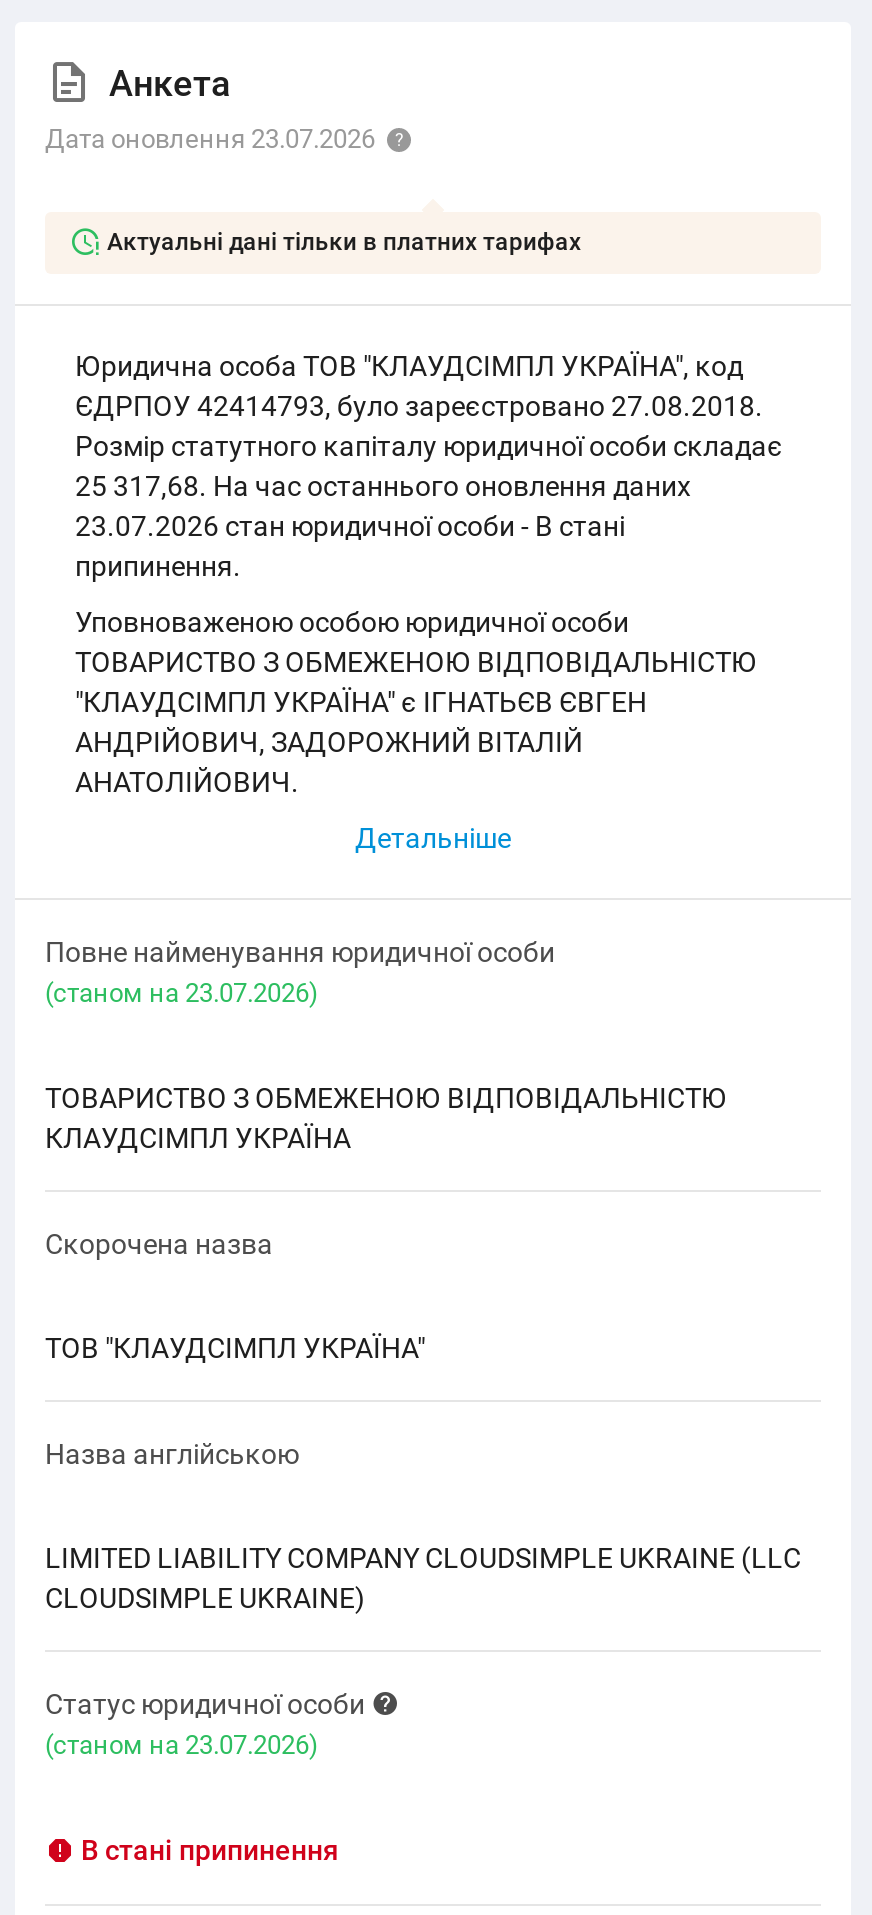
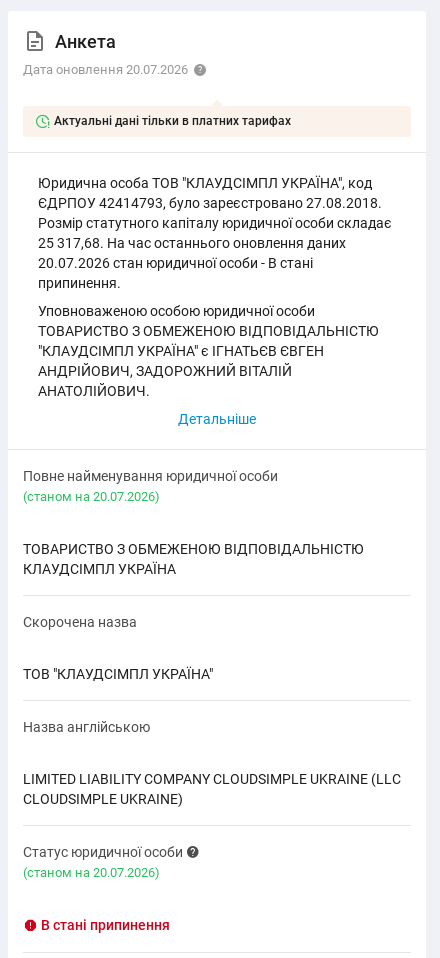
[45,124,375,154] Дата оновлення 23.07.2026 -> [23,62,188,77] Дата оновлення 20.07.2026
[75,510,625,542] 23.07.2026 стан юридичної особи - В стані -> [38,255,313,271] 20.07.2026 стан юридичної особи - В стані
[45,978,319,1008] (cтаном на 23.07.2026) -> [23,489,160,504] (cтаном на 20.07.2026)
[45,1730,319,1760] (cтаном на 23.07.2026) -> [23,865,160,880] (cтаном на 20.07.2026)

